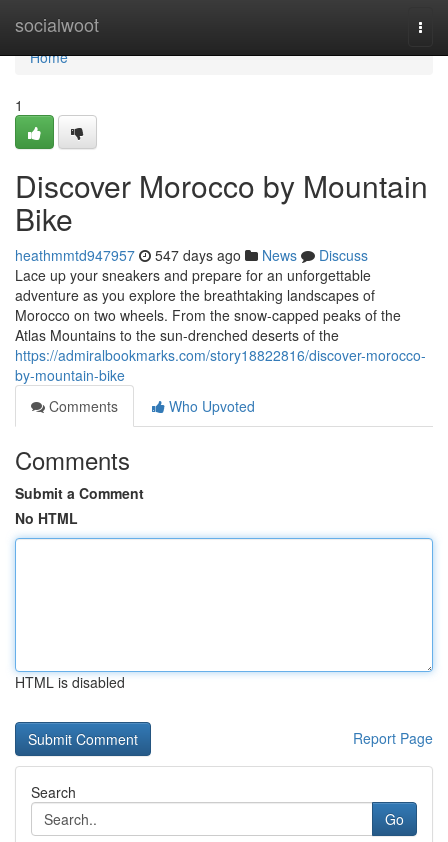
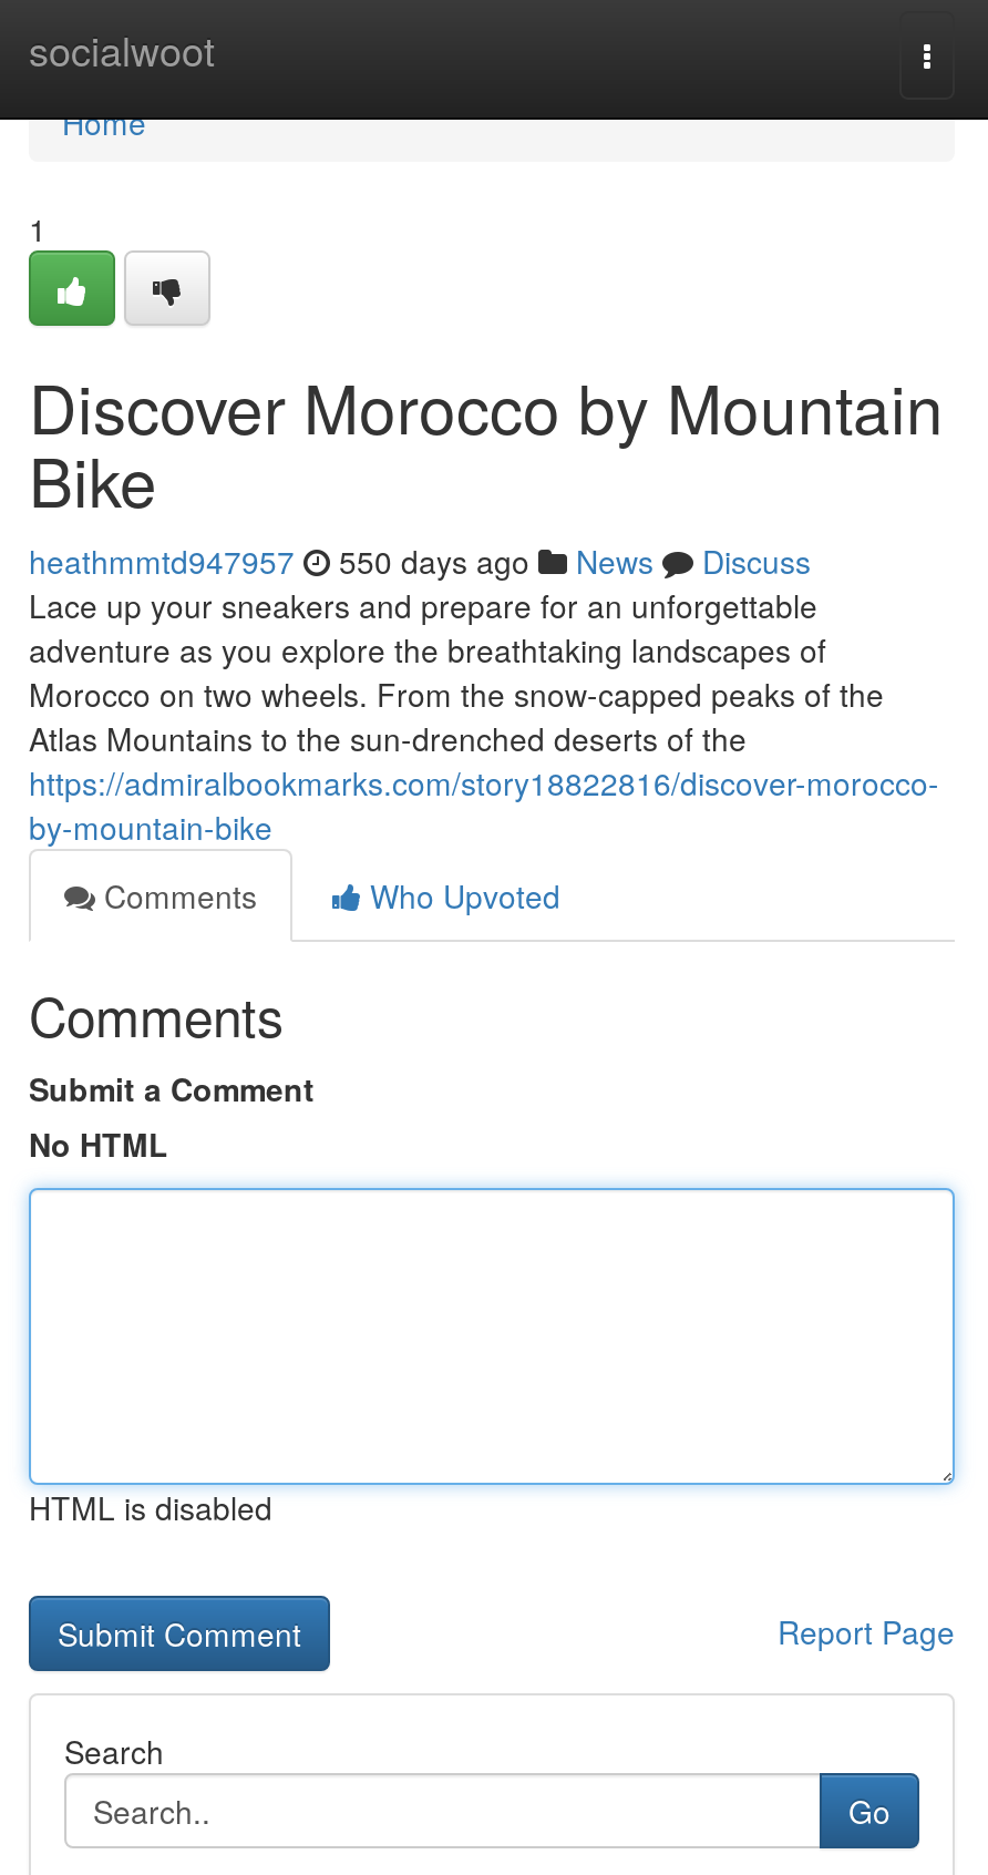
[15,245,368,265] heathmmtd947957 547 days ago News Discuss -> [29,539,811,583] heathmmtd947957 550 days ago News Discuss

